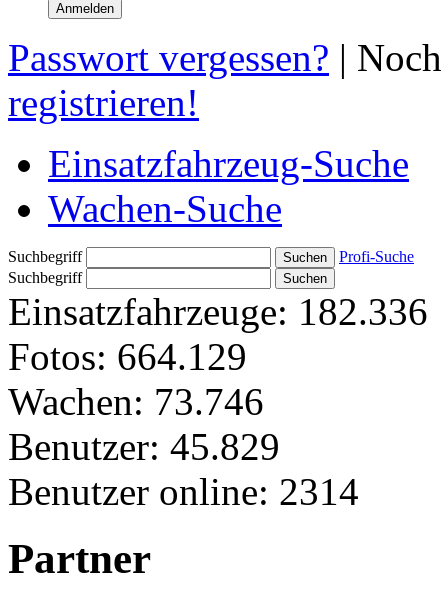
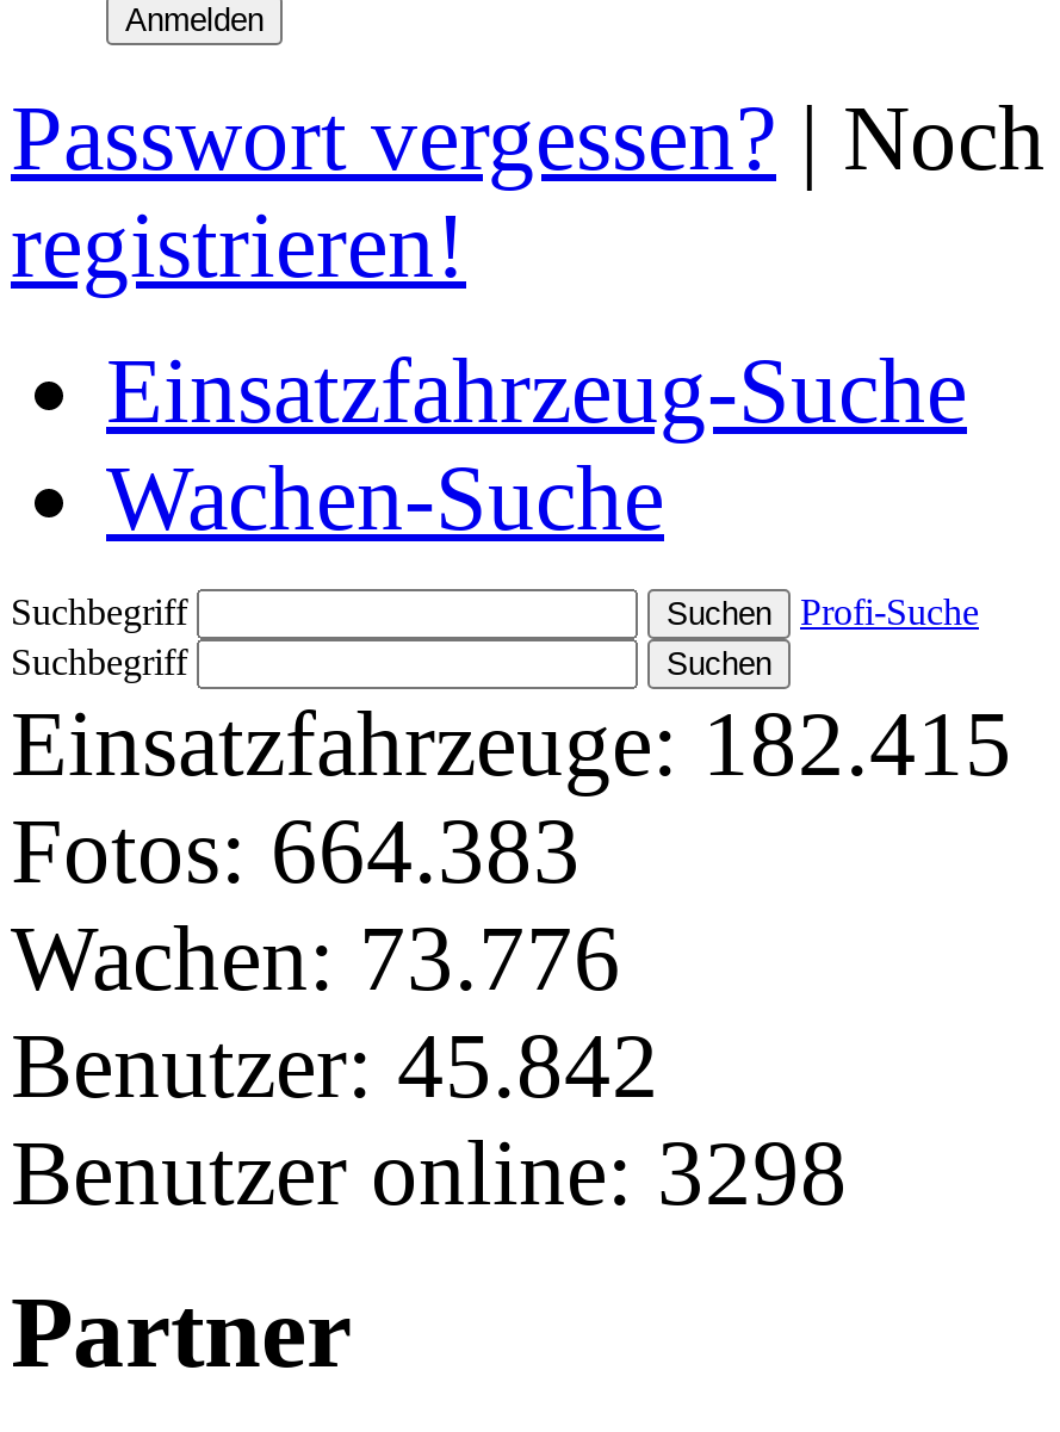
[8,290,428,333] Einsatzfahrzeuge: 182.336 -> [11,693,1012,795] Einsatzfahrzeuge: 182.415
[8,335,247,378] Fotos: 664.129 -> [11,800,581,903] Fotos: 664.383
[8,380,264,423] Wachen: 73.746 -> [11,907,621,1010] Wachen: 73.776
[8,425,280,468] Benutzer: 45.829 -> [11,1015,659,1117] Benutzer: 45.842
[8,470,359,513] Benutzer online: 2314 -> [11,1122,848,1225] Benutzer online: 3298

